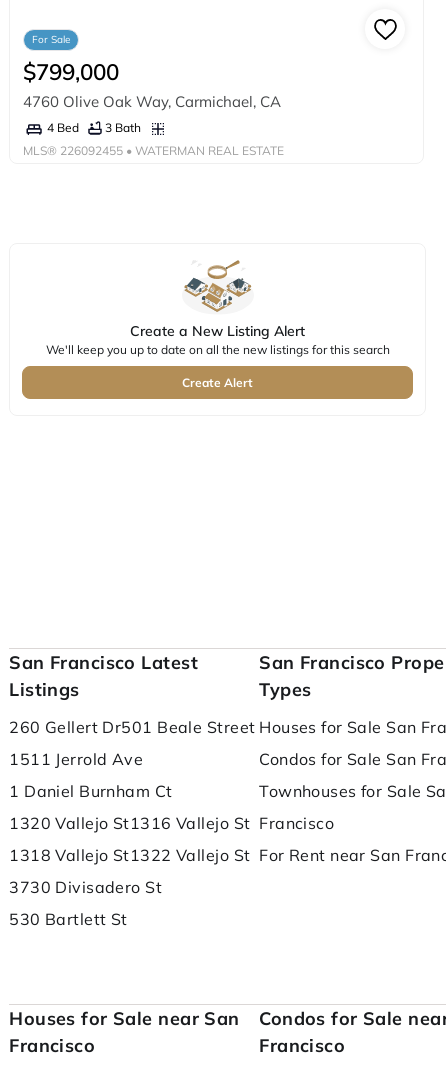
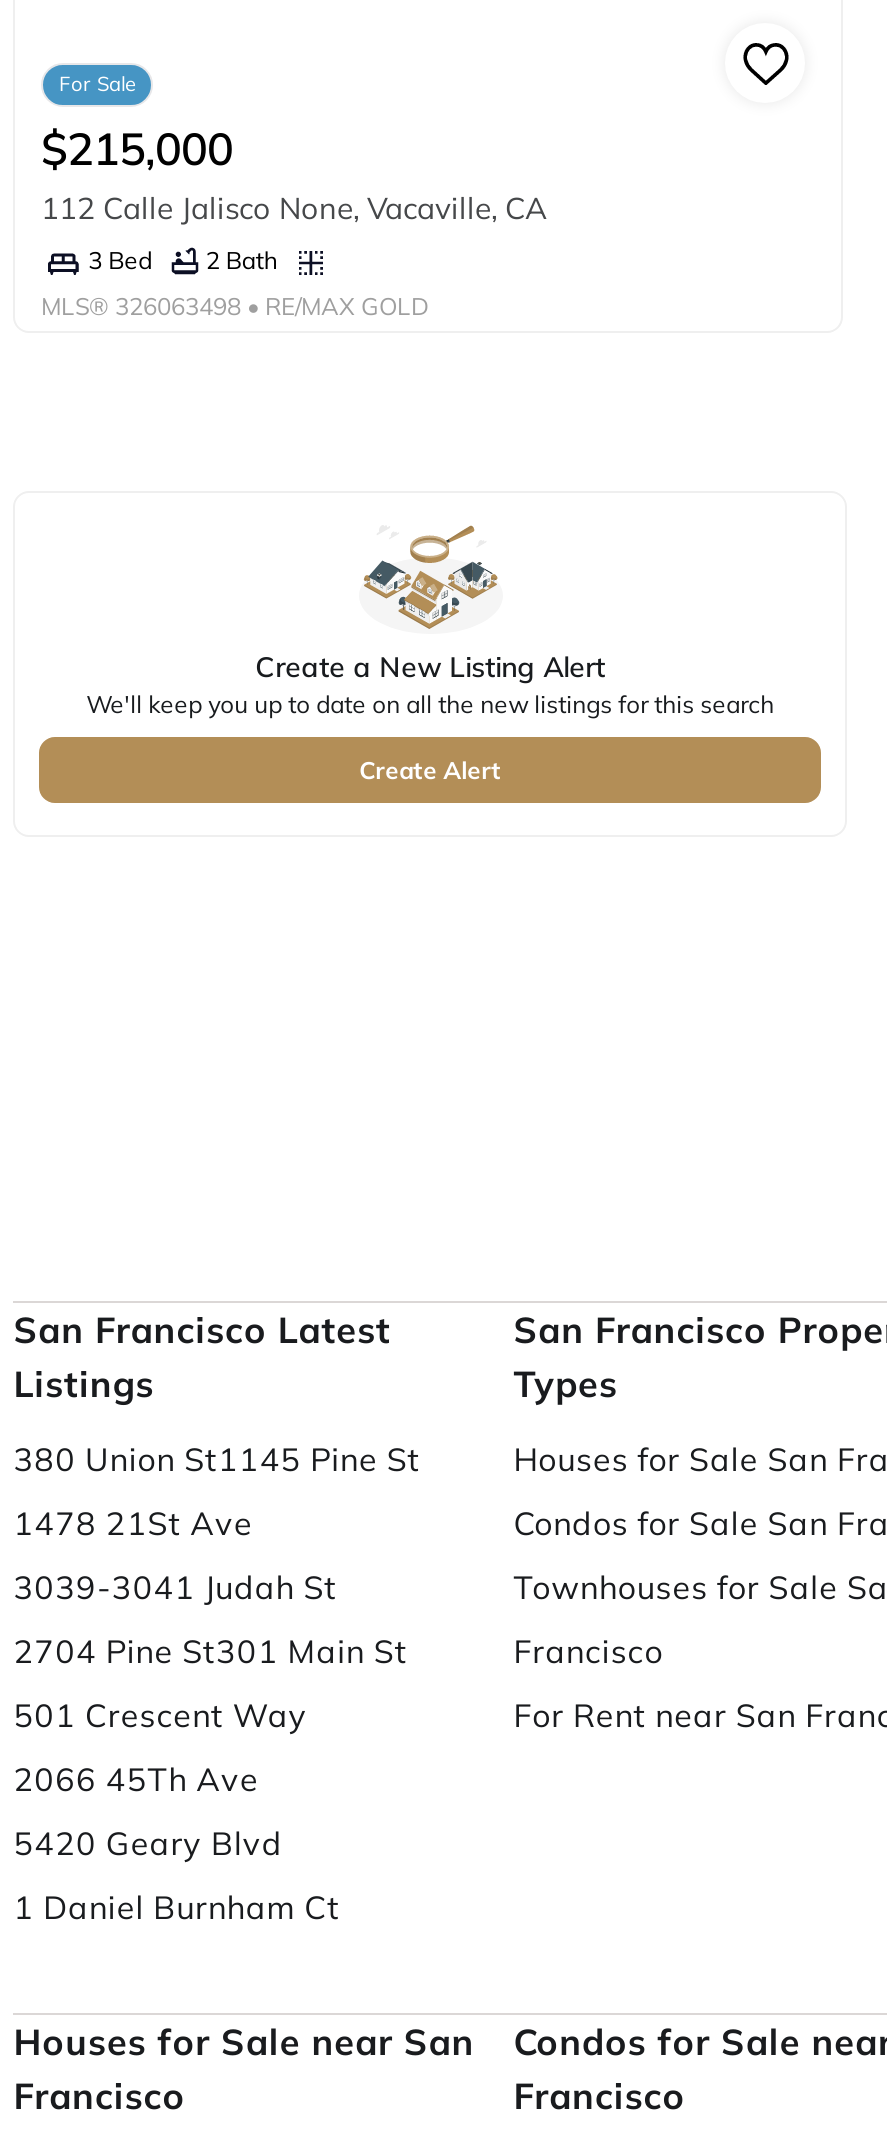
[23,57,281,111] $799,000 | 4760 Olive Oak Way, Carmichael, CA -> [41,118,547,227] $215,000 | 112 Calle Jalisco None, Vacaville, CA
[47,120,141,135] 4 Bed | 3 Bath -> [88,245,278,276] 3 Bed | 2 Bath
[23,143,284,158] MLS® 226092455 • WATERMAN REAL ESTATE -> [41,291,429,321] MLS® 326063498 • RE/MAX GOLD
[9,717,255,769] 260 Gellert Dr501 Beale Street | 1511 Jerrold Ave -> [13,1439,421,1863] 380 Union St1145 Pine St | 1478 21St Ave | 3039-3041 Judah St | 2704 Pine St301 Main St | 501 Crescent Way | 2066 45Th Ave | 5420 Geary Blvd
moved [9,781,173,801] -> [13,1887,340,1927]: 1 Daniel Burnham Ct
[9,813,250,929] 1320 Vallejo St 1316 Vallejo St | 1318 Vallejo St 1322 Vallejo St | 3730 Divisadero St | 530 Bartlett St -> none

